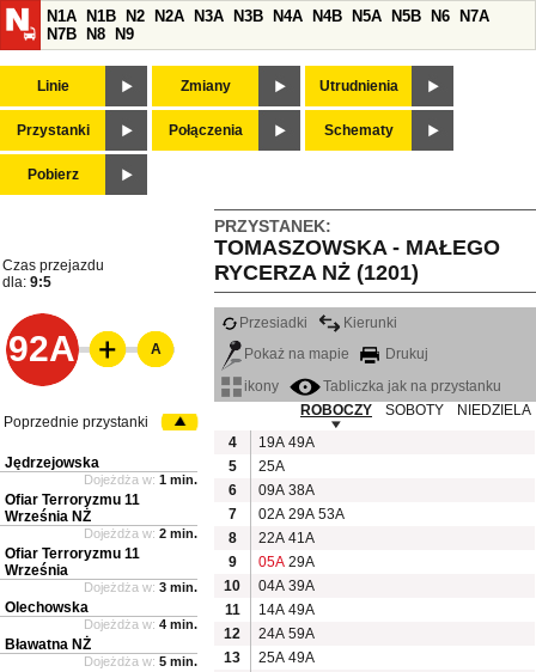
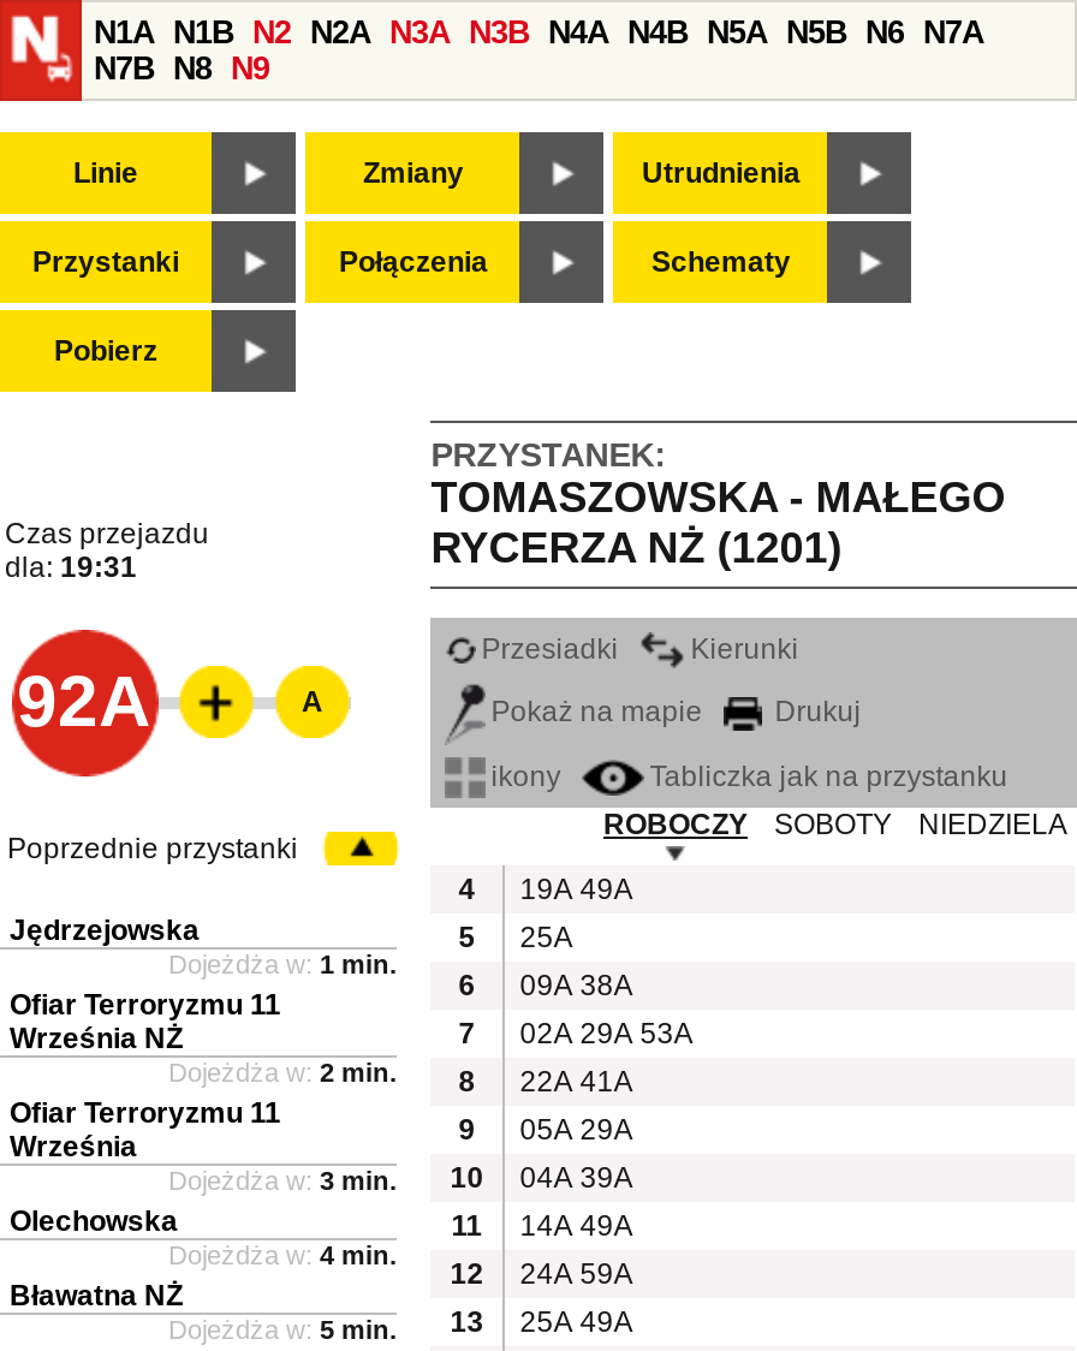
[2,274,51,291] dla: 9:5 -> [5,551,137,584] dla: 19:31

